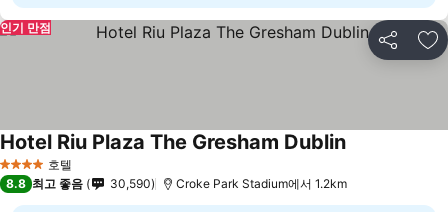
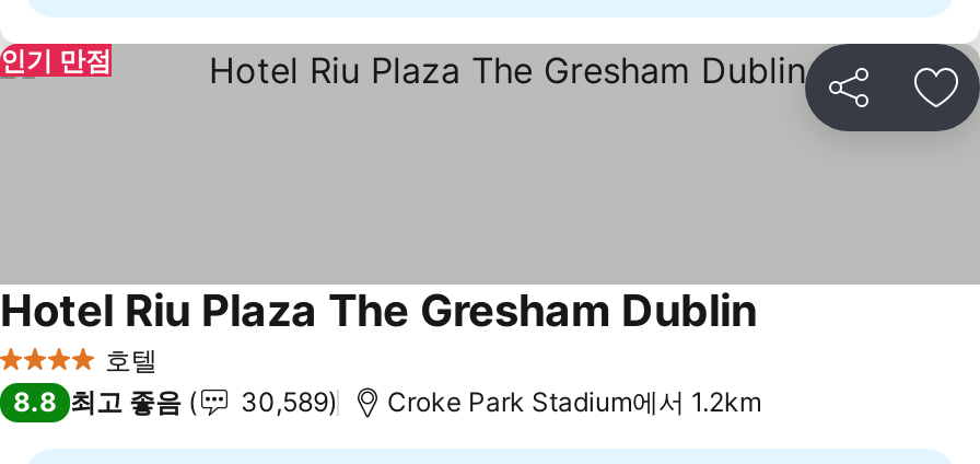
[110,176,151,191] 30,590 -> [241,385,328,418] 30,589

